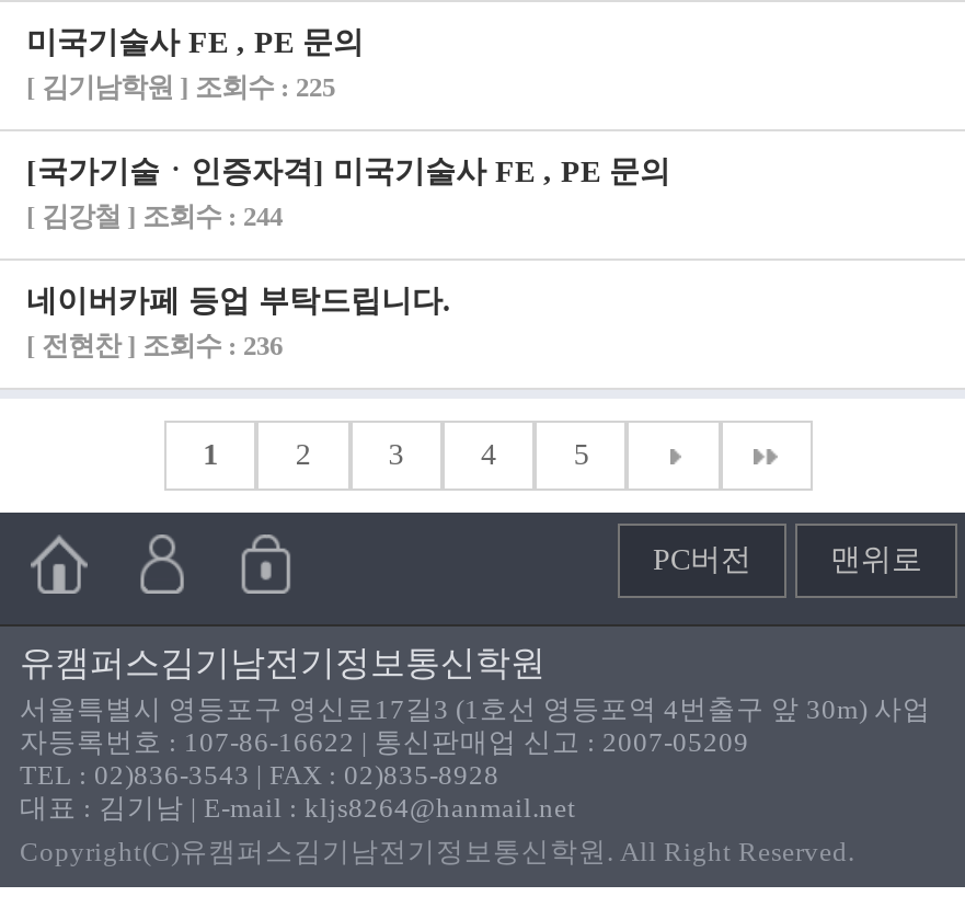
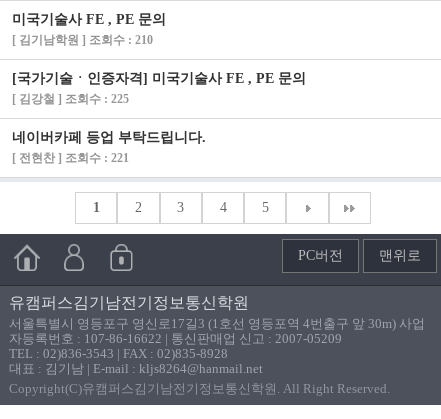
[26,73,335,103] [ 김기남학원 ] 조회수 : 225 -> [12,33,153,47] [ 김기남학원 ] 조회수 : 210
[26,202,283,233] [ 김강철 ] 조회수 : 244 -> [12,92,129,106] [ 김강철 ] 조회수 : 225
[26,331,283,362] [ 전현찬 ] 조회수 : 236 -> [12,151,129,165] [ 전현찬 ] 조회수 : 221

